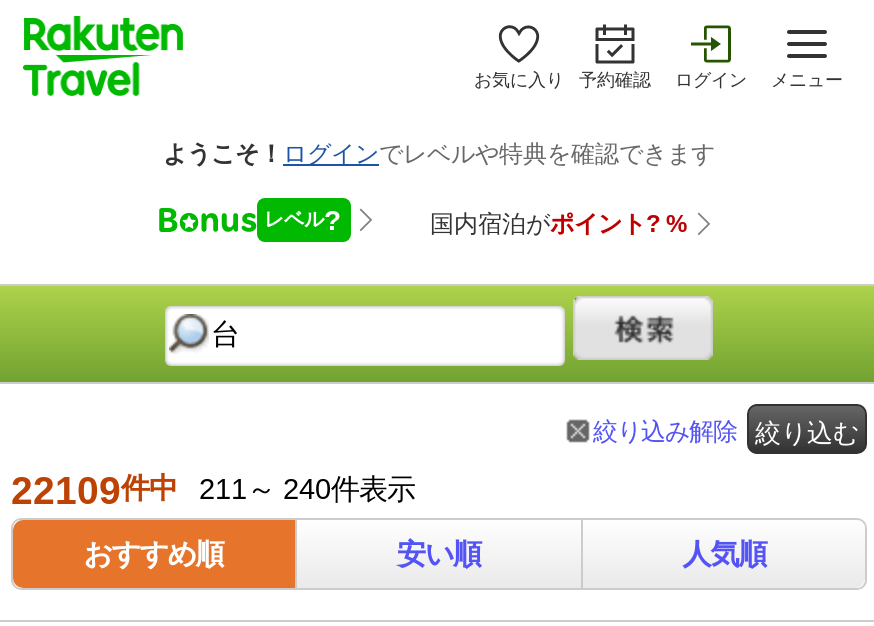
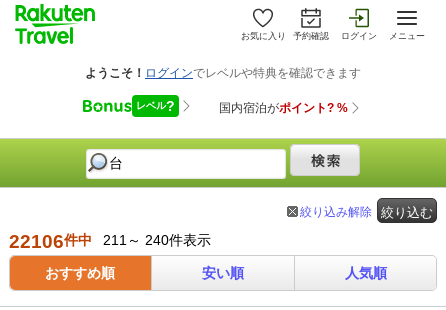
[11,470,415,512] 22109件中 211～ 240件表示 -> [9,231,211,252] 22106件中 211～ 240件表示

